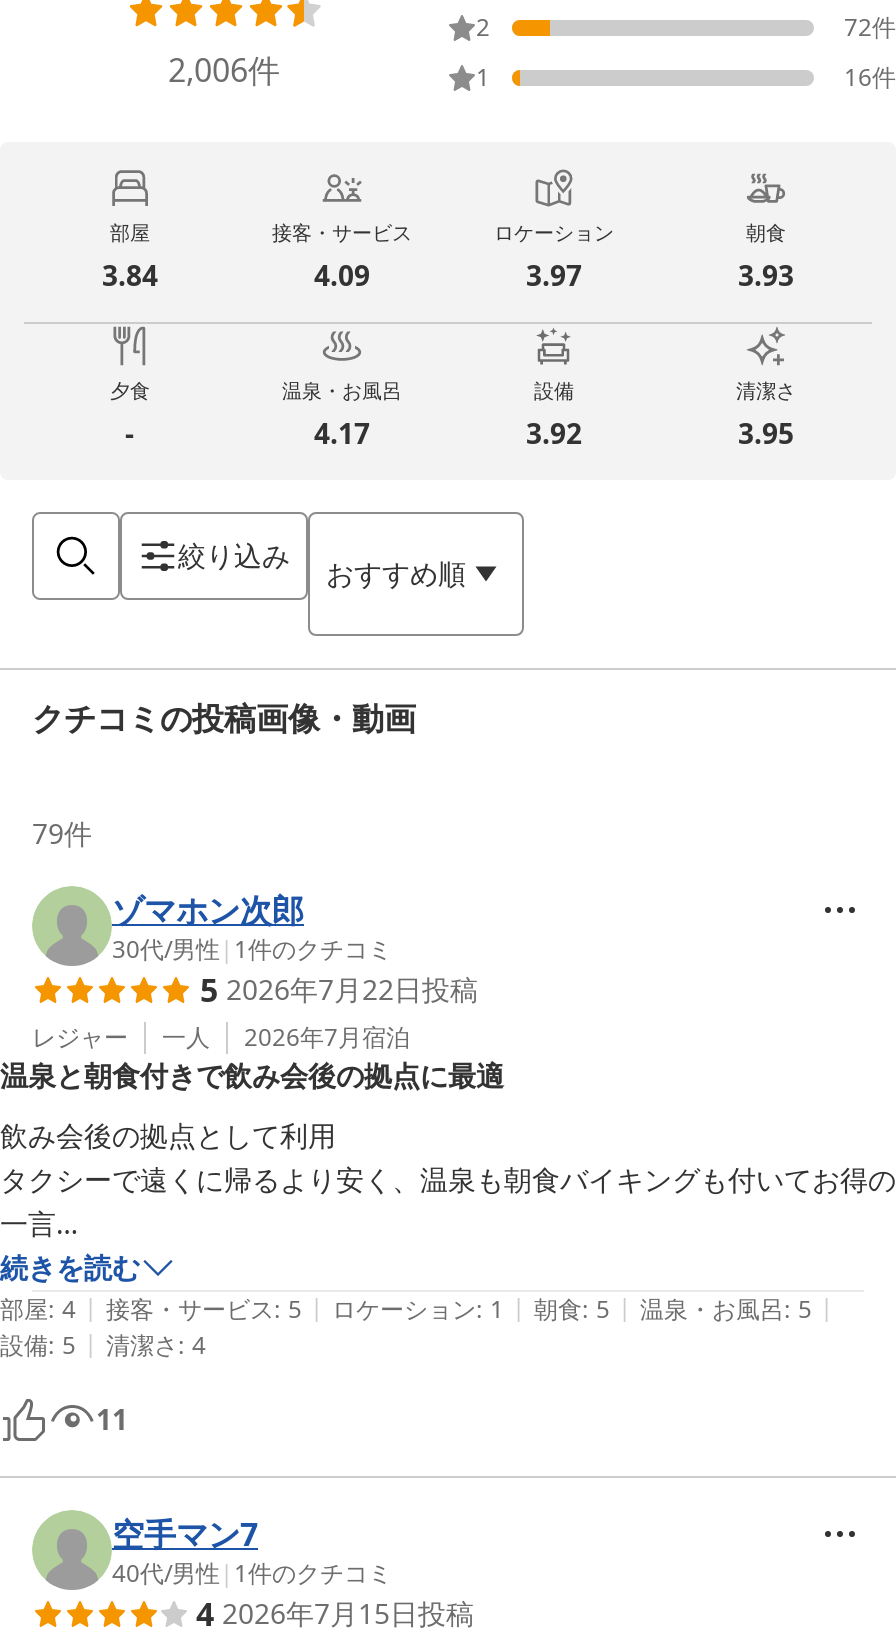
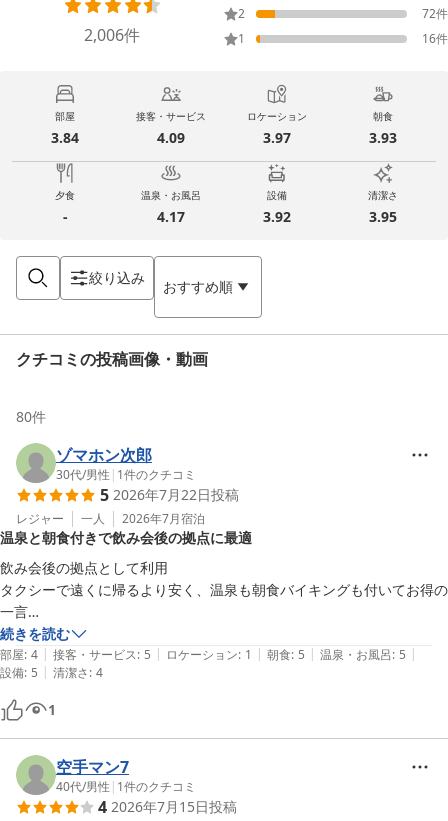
[32,814,92,852] 79件 -> [16,407,46,426] 80件
[96,1400,128,1438] 11 -> [48,700,56,719] 1

